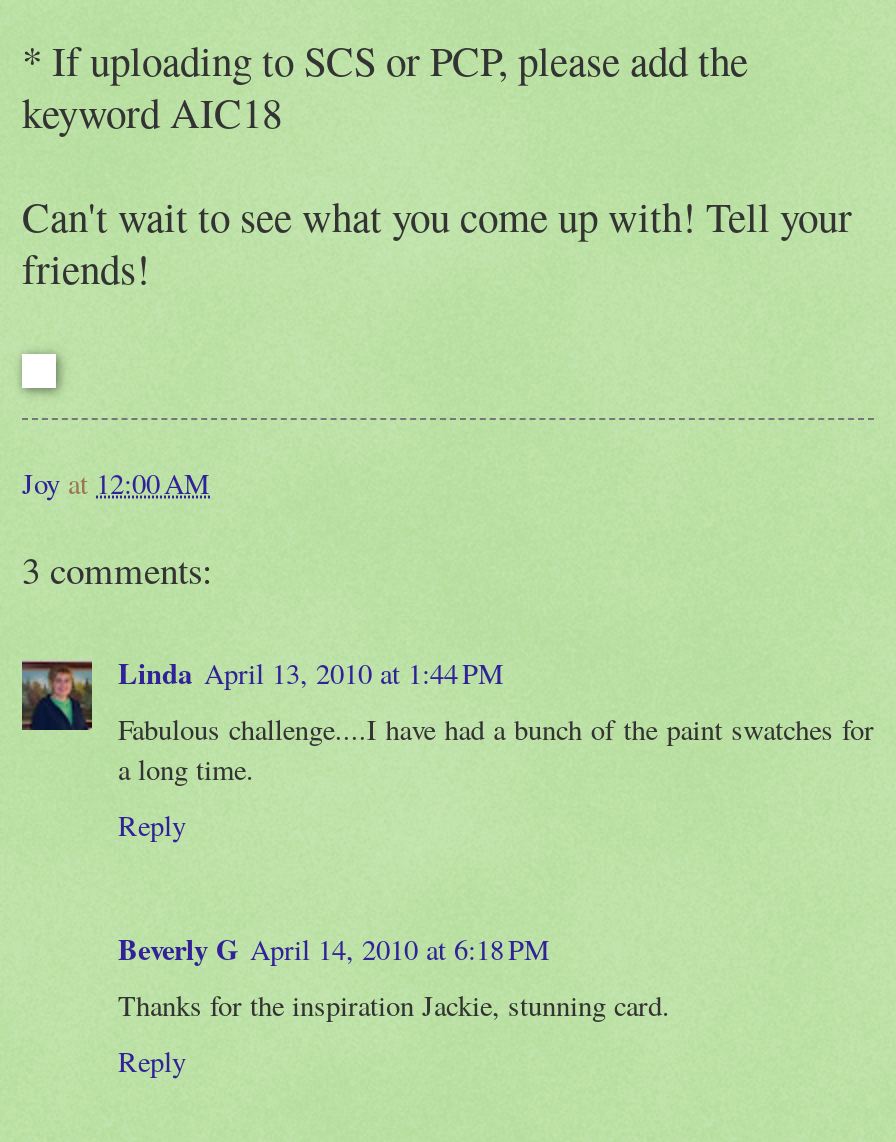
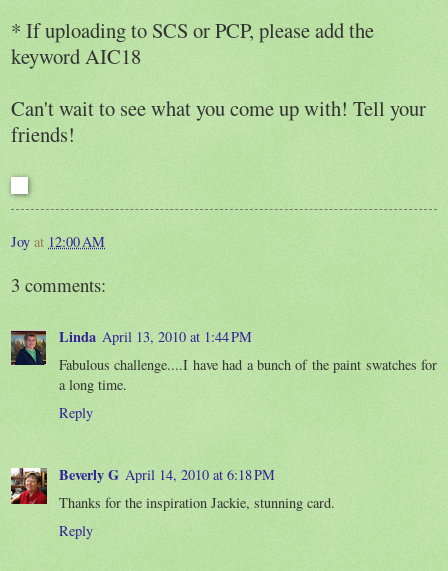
none -> [10,467,48,505] [image]

